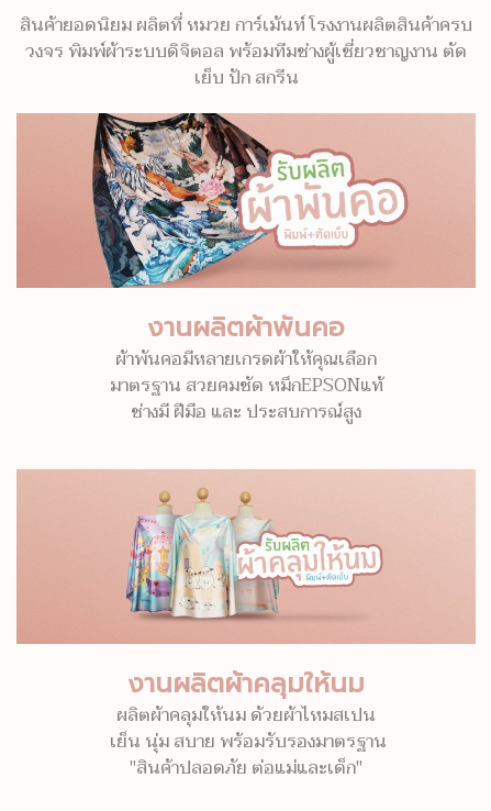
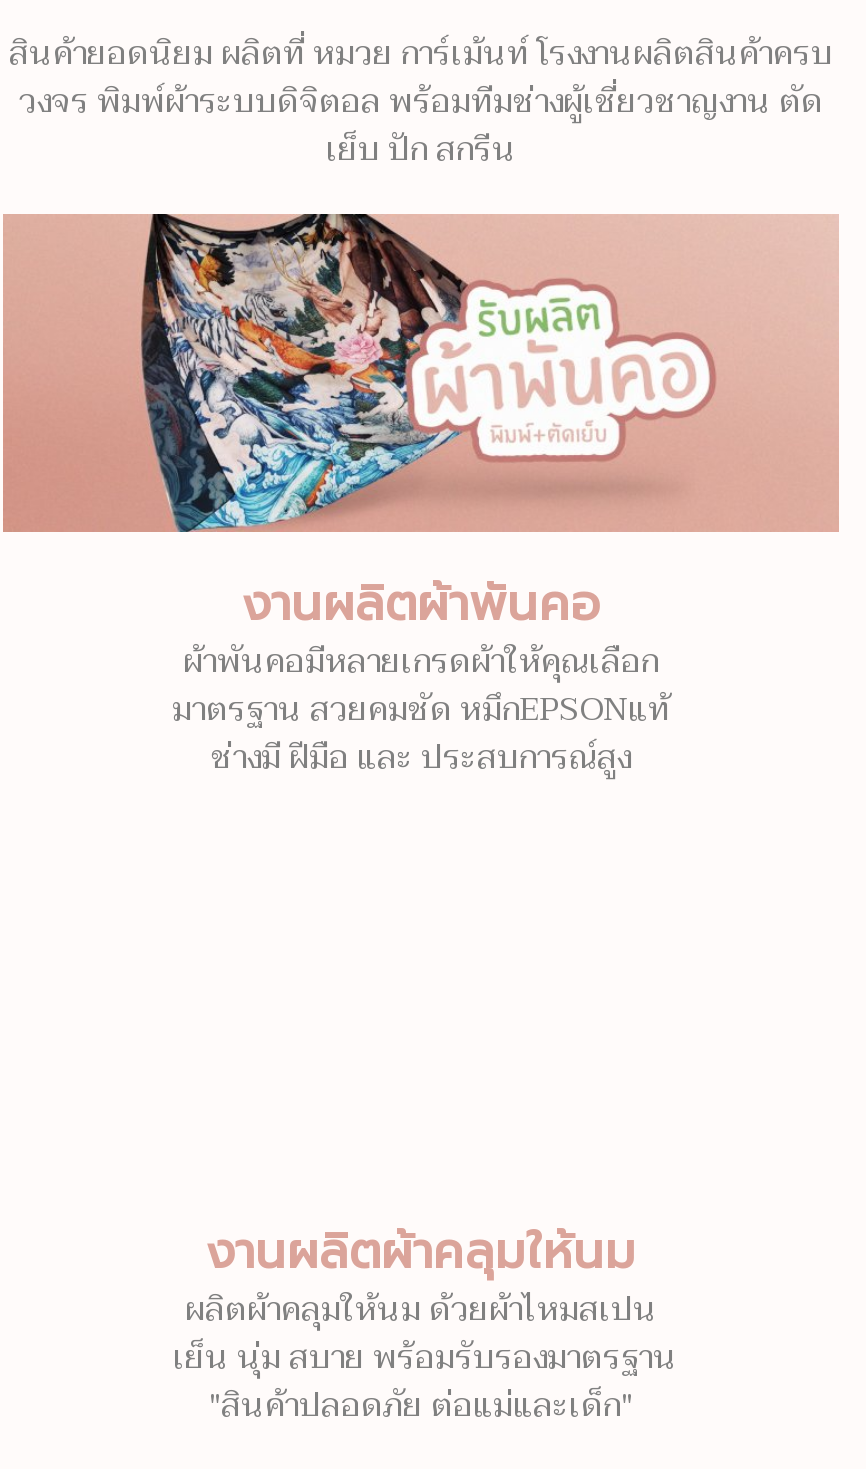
[15,469,476,645] [image] -> none

